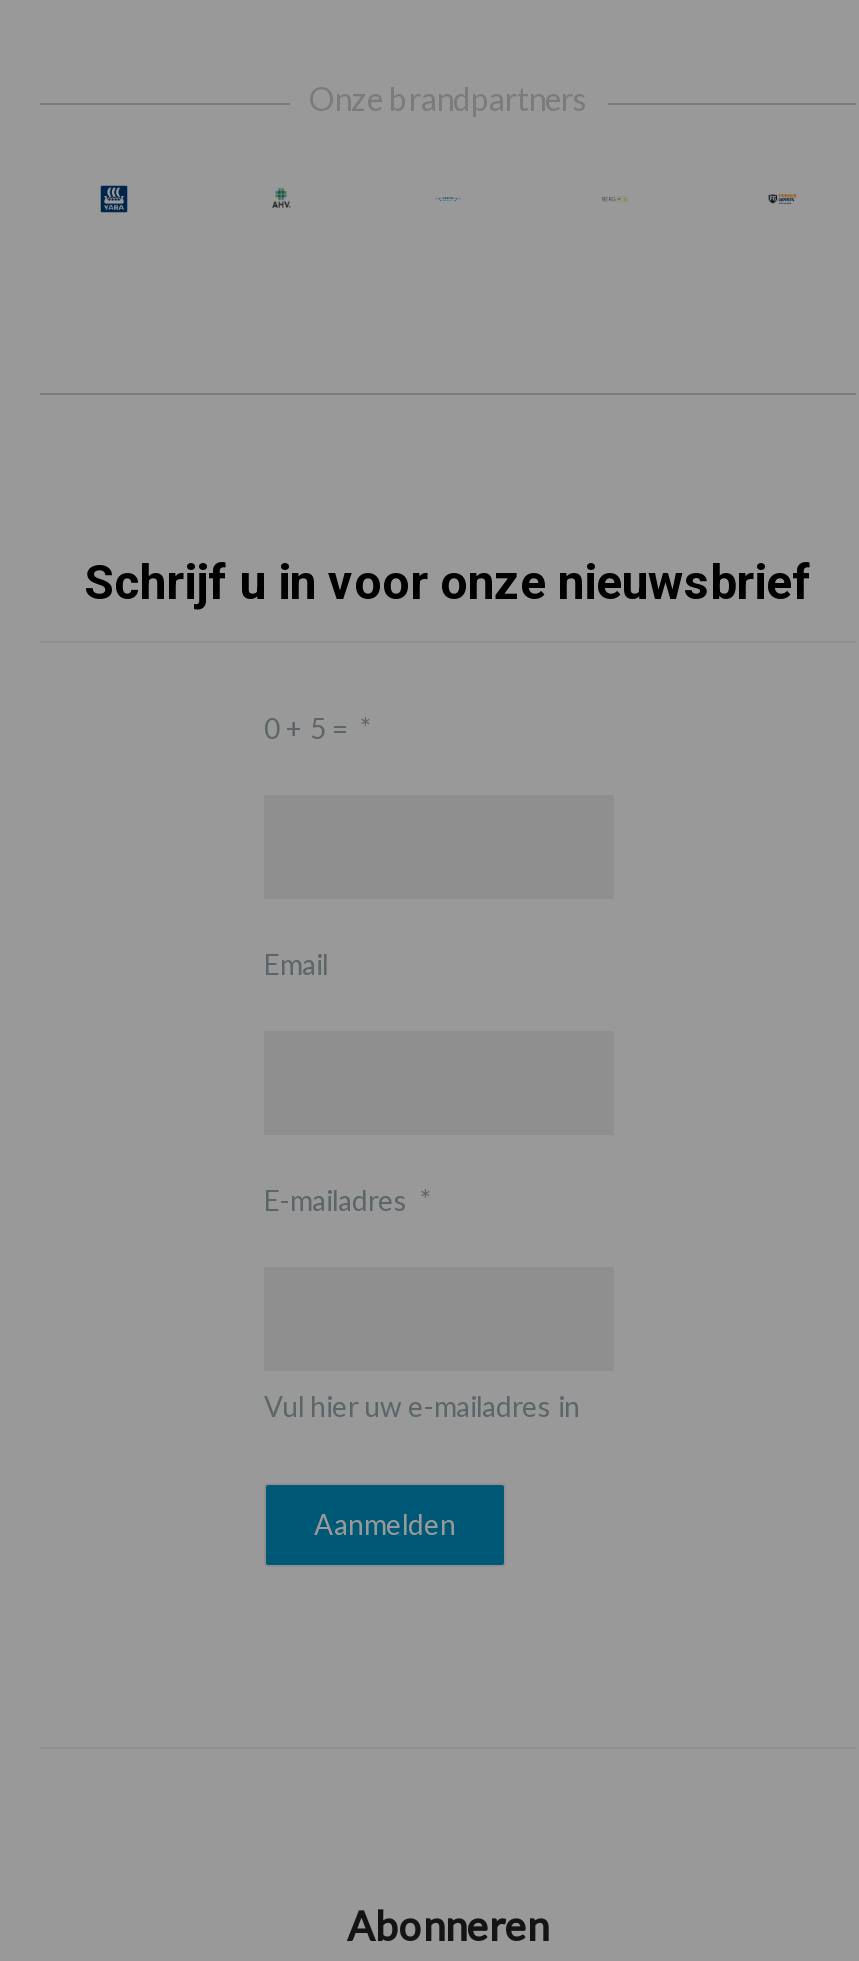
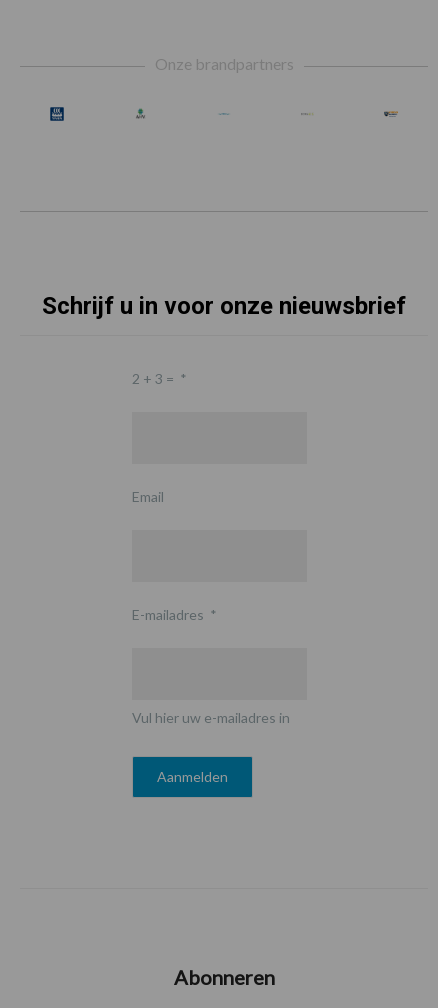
[264,710,374,744] 0 + 5 = * -> [132,370,187,387] 2 + 3 = *

